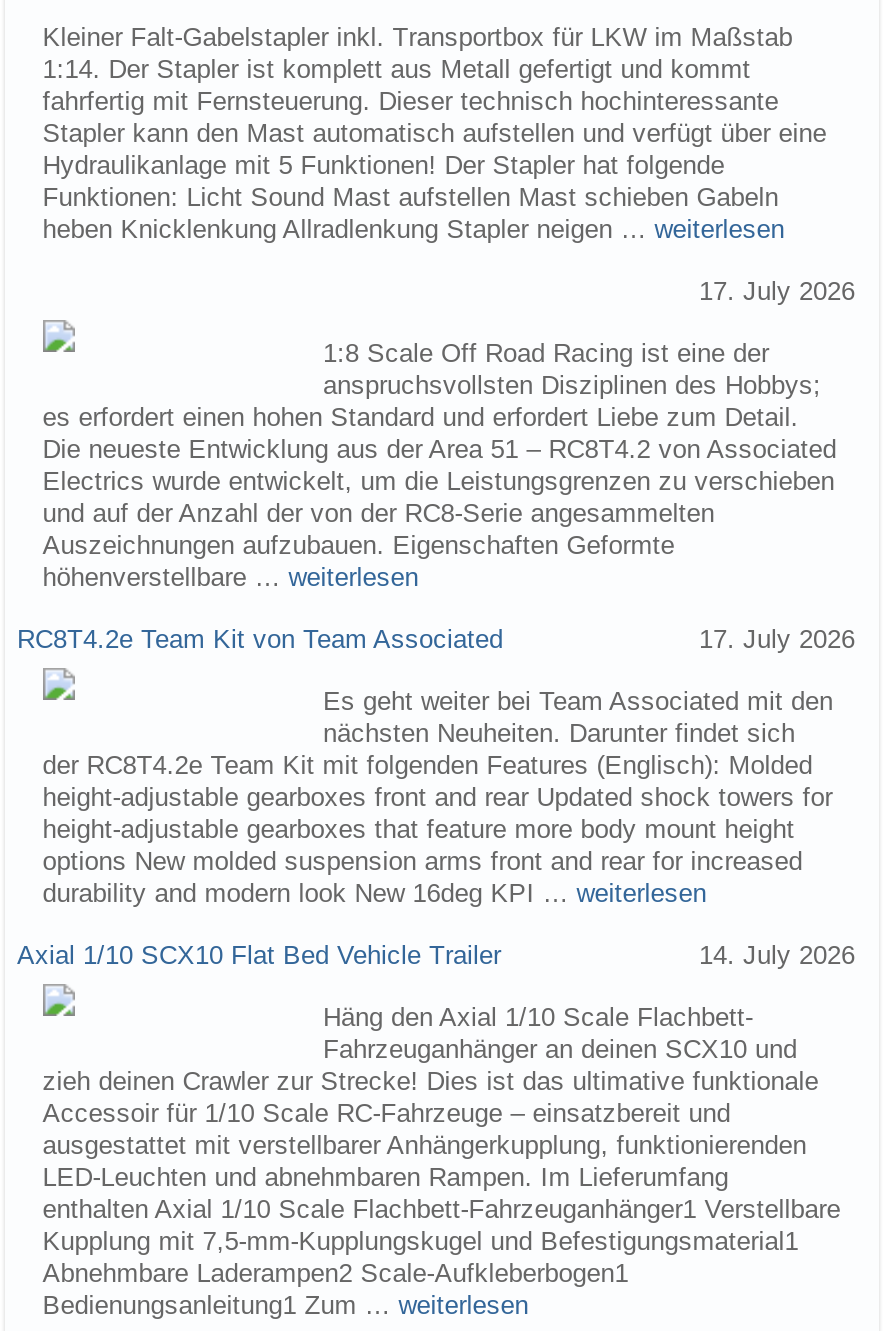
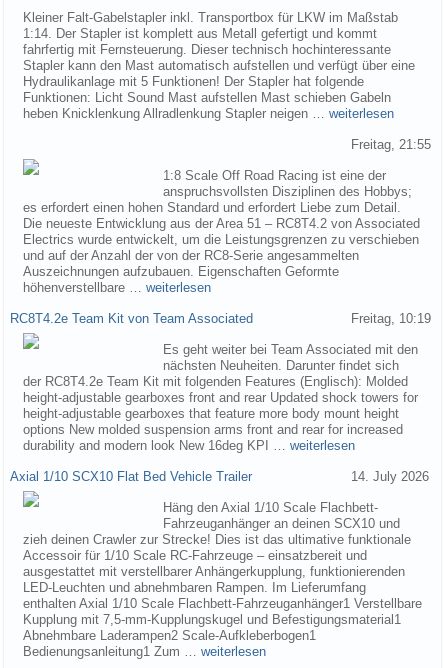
[699,276,855,306] 17. July 2026 -> [351,137,431,152] Freitag, 21:55
[699,624,855,654] 17. July 2026 -> [351,311,431,326] Freitag, 10:19

